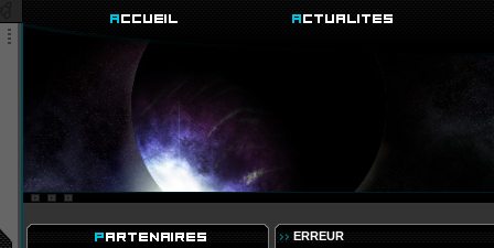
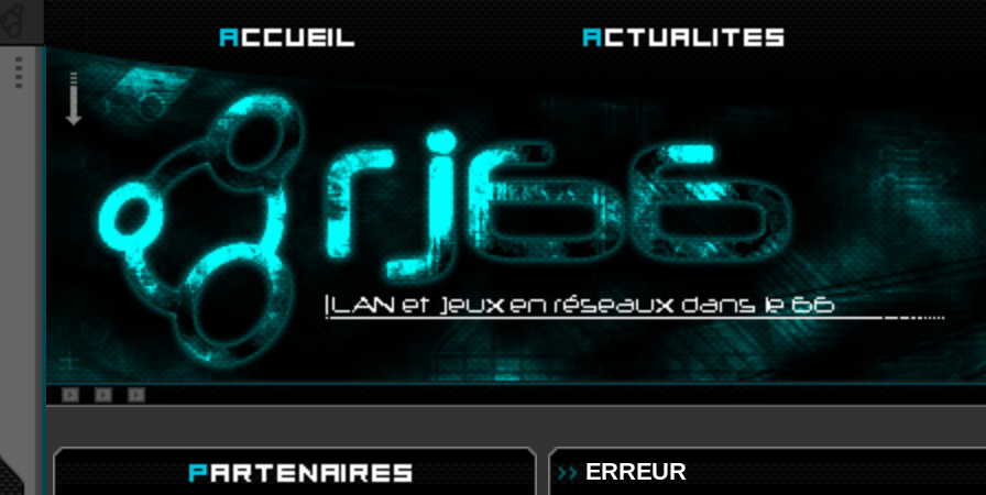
[24,31,486,200] [image] -> [51,62,979,400] [image]

